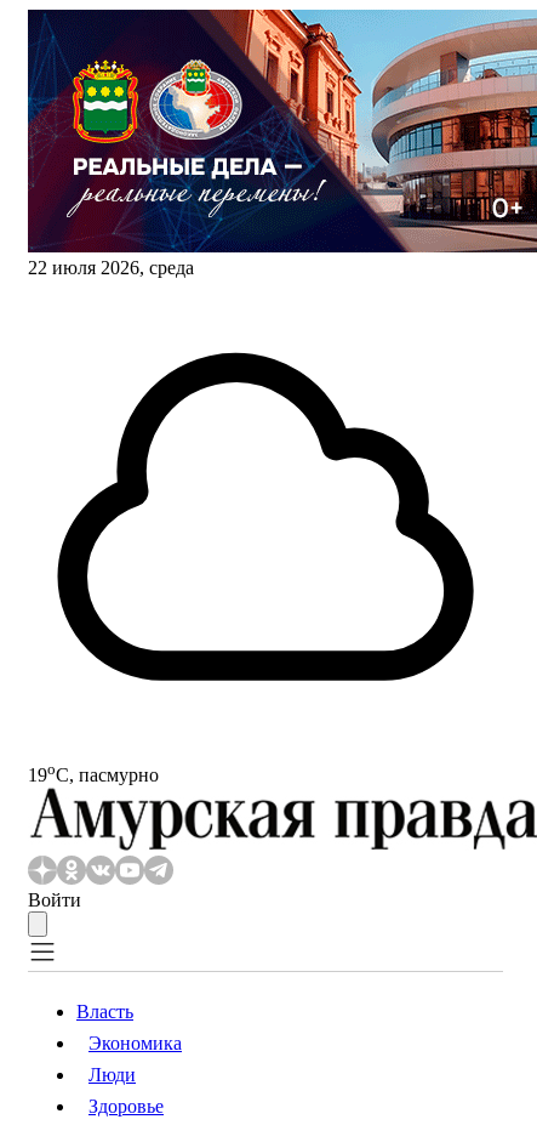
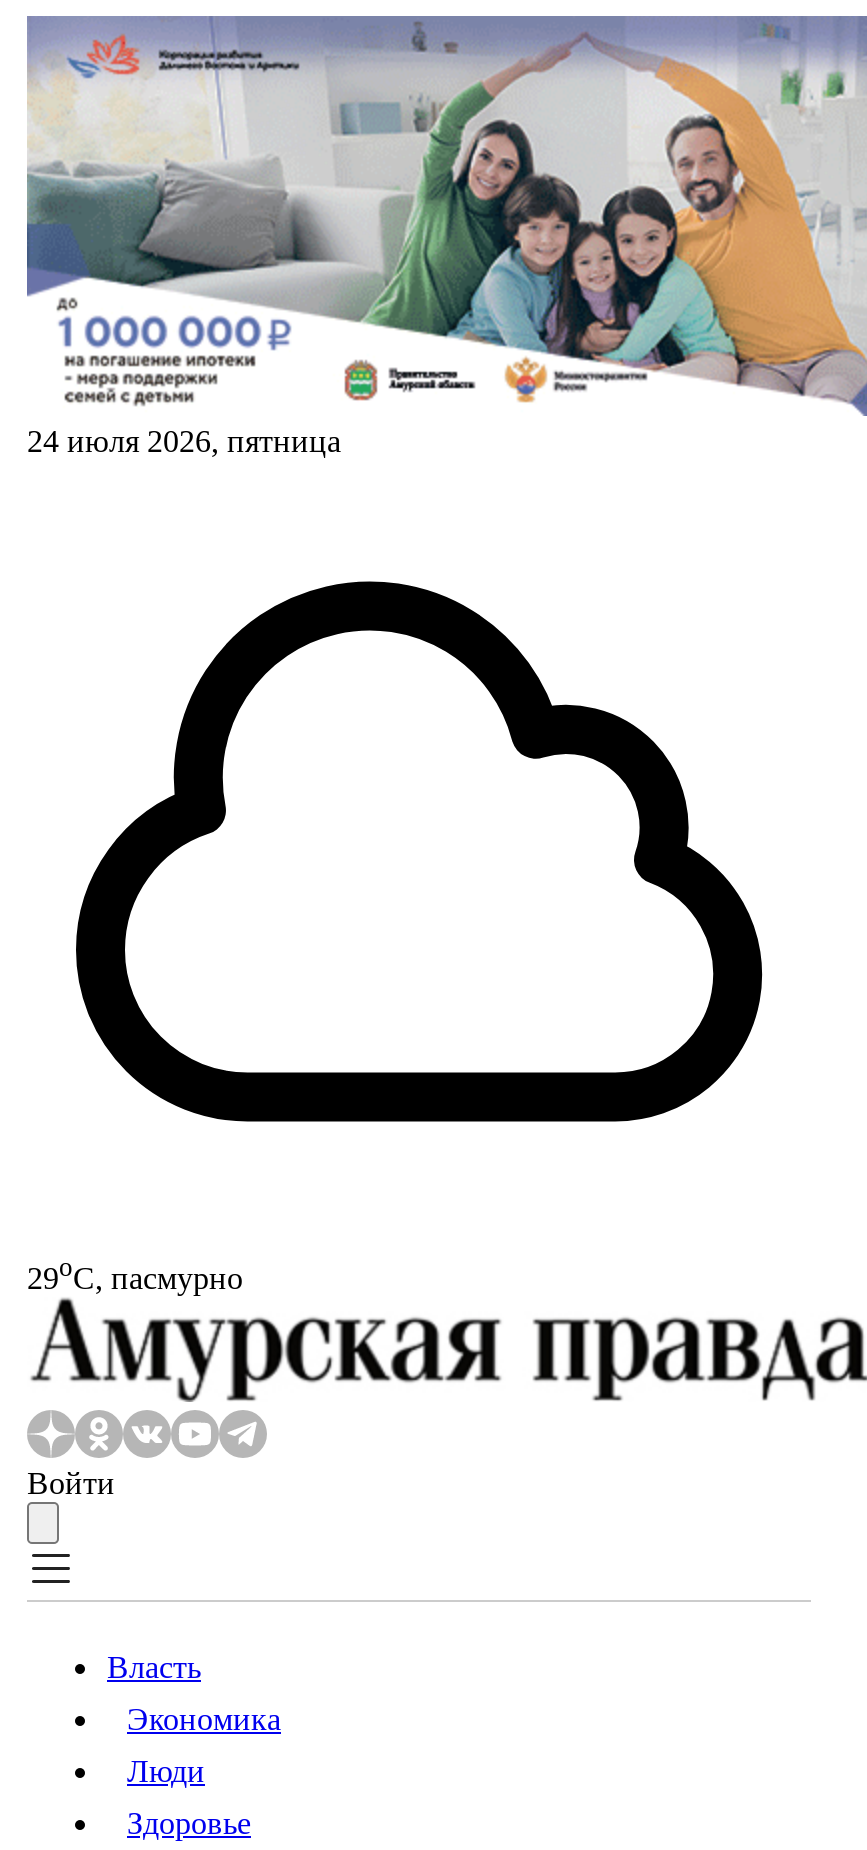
[27,8,533,278] [image] | 22 июля 2026, среда -> [25,14,861,458] [image] | 24 июля 2026, пятница
[28,760,159,786] 19oС, пасмурно -> [27,1252,243,1295] 29oС, пасмурно

